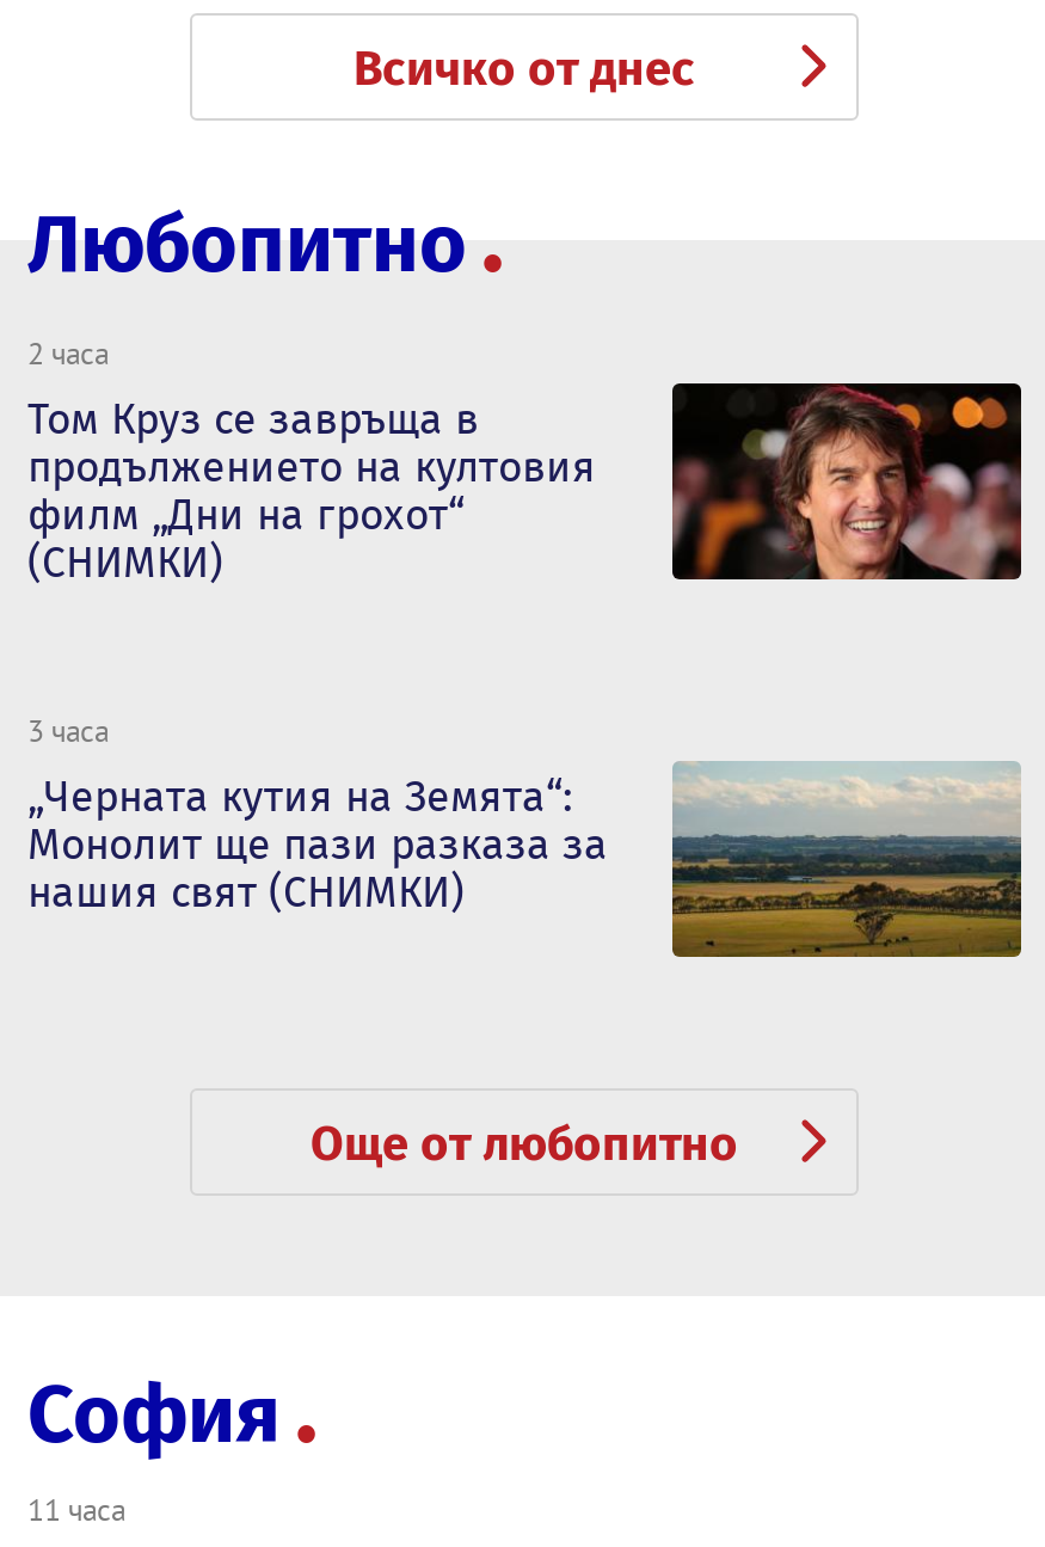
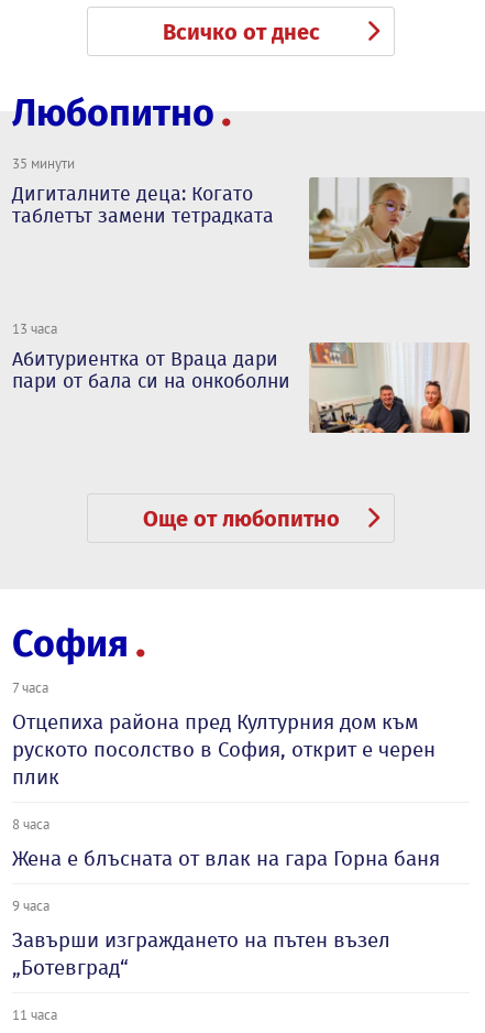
[27,333,1024,589] [image] | 2 часа | Том Круз се завръща в | продължението на култовия | филм „Дни на грохот“ | (СНИМКИ) -> [12,154,471,269] [image] | 35 минути | Дигиталните деца: Когато | таблетът замени тетрадката
[27,711,1024,959] [image] | 3 часа | „Черната кутия на Земята“: | Монолит ще пази разказа за | нашия свят (СНИМКИ) -> [12,319,470,434] [image] | 13 часа | Абитуриентка от Враца дари | пари от бала си на онкоболни
none -> [12,678,440,980] 7 часа | Отцепиха района пред Културния дом към | руското посолство в София, открит е черен | плик | 8 часа | Жена е блъсната от влак на гара Горна баня | 9 часа | Завърши изграждането на пътен възел | „Ботевград“

